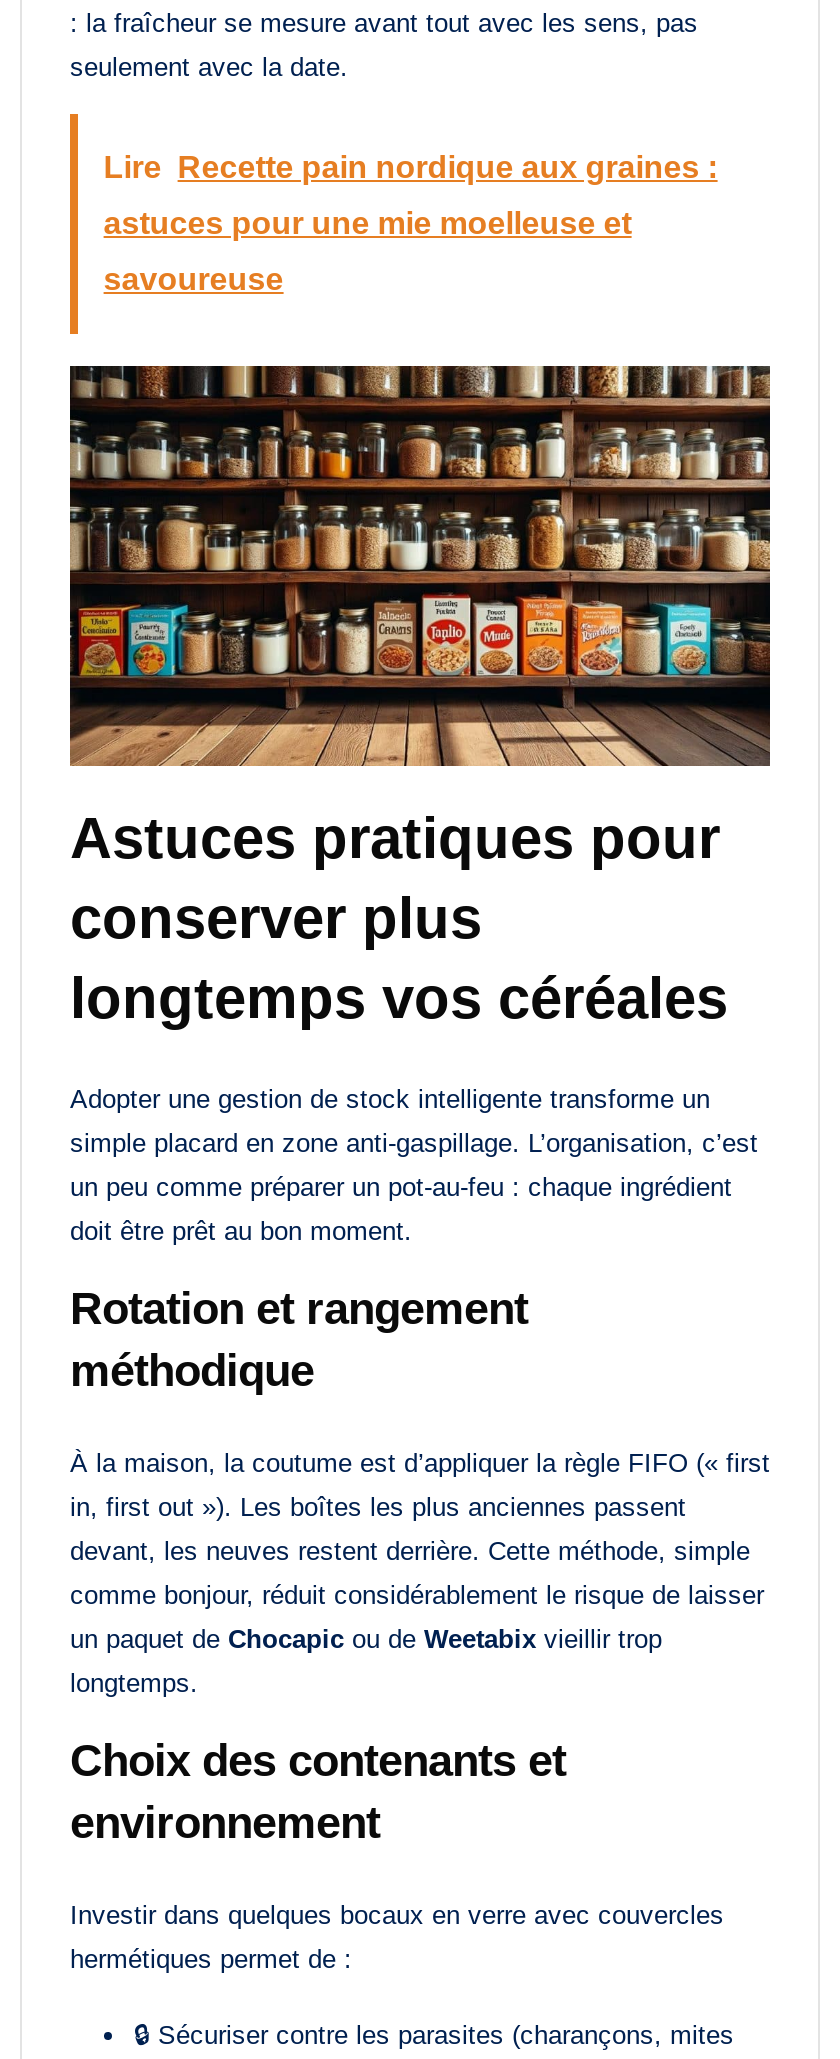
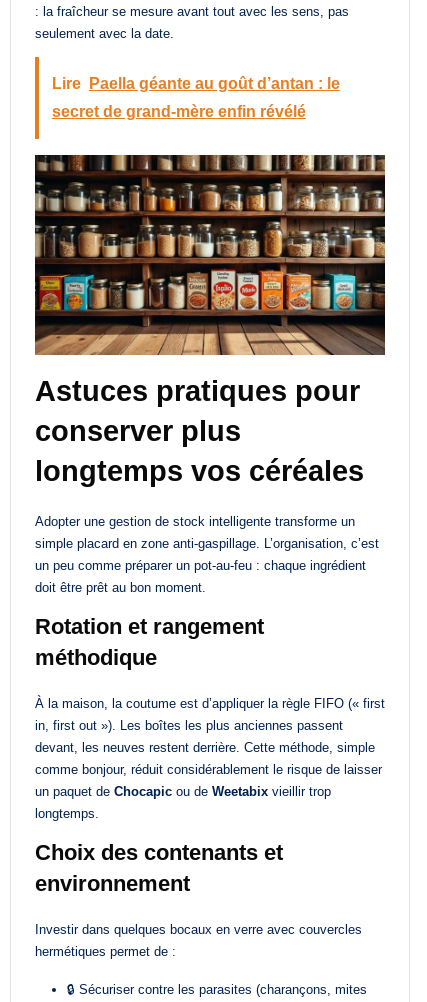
[104,150,718,296] Lire Recette pain nordique aux graines : | astuces pour une mie moelleuse et | savoureuse -> [52,75,340,120] Lire Paella géante au goût d’antan : le | secret de grand-mère enfin révélé

